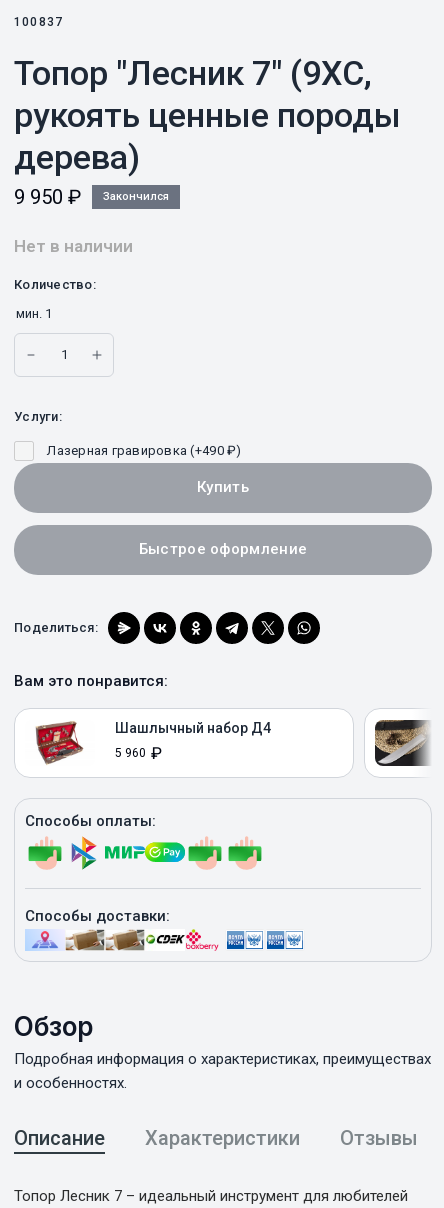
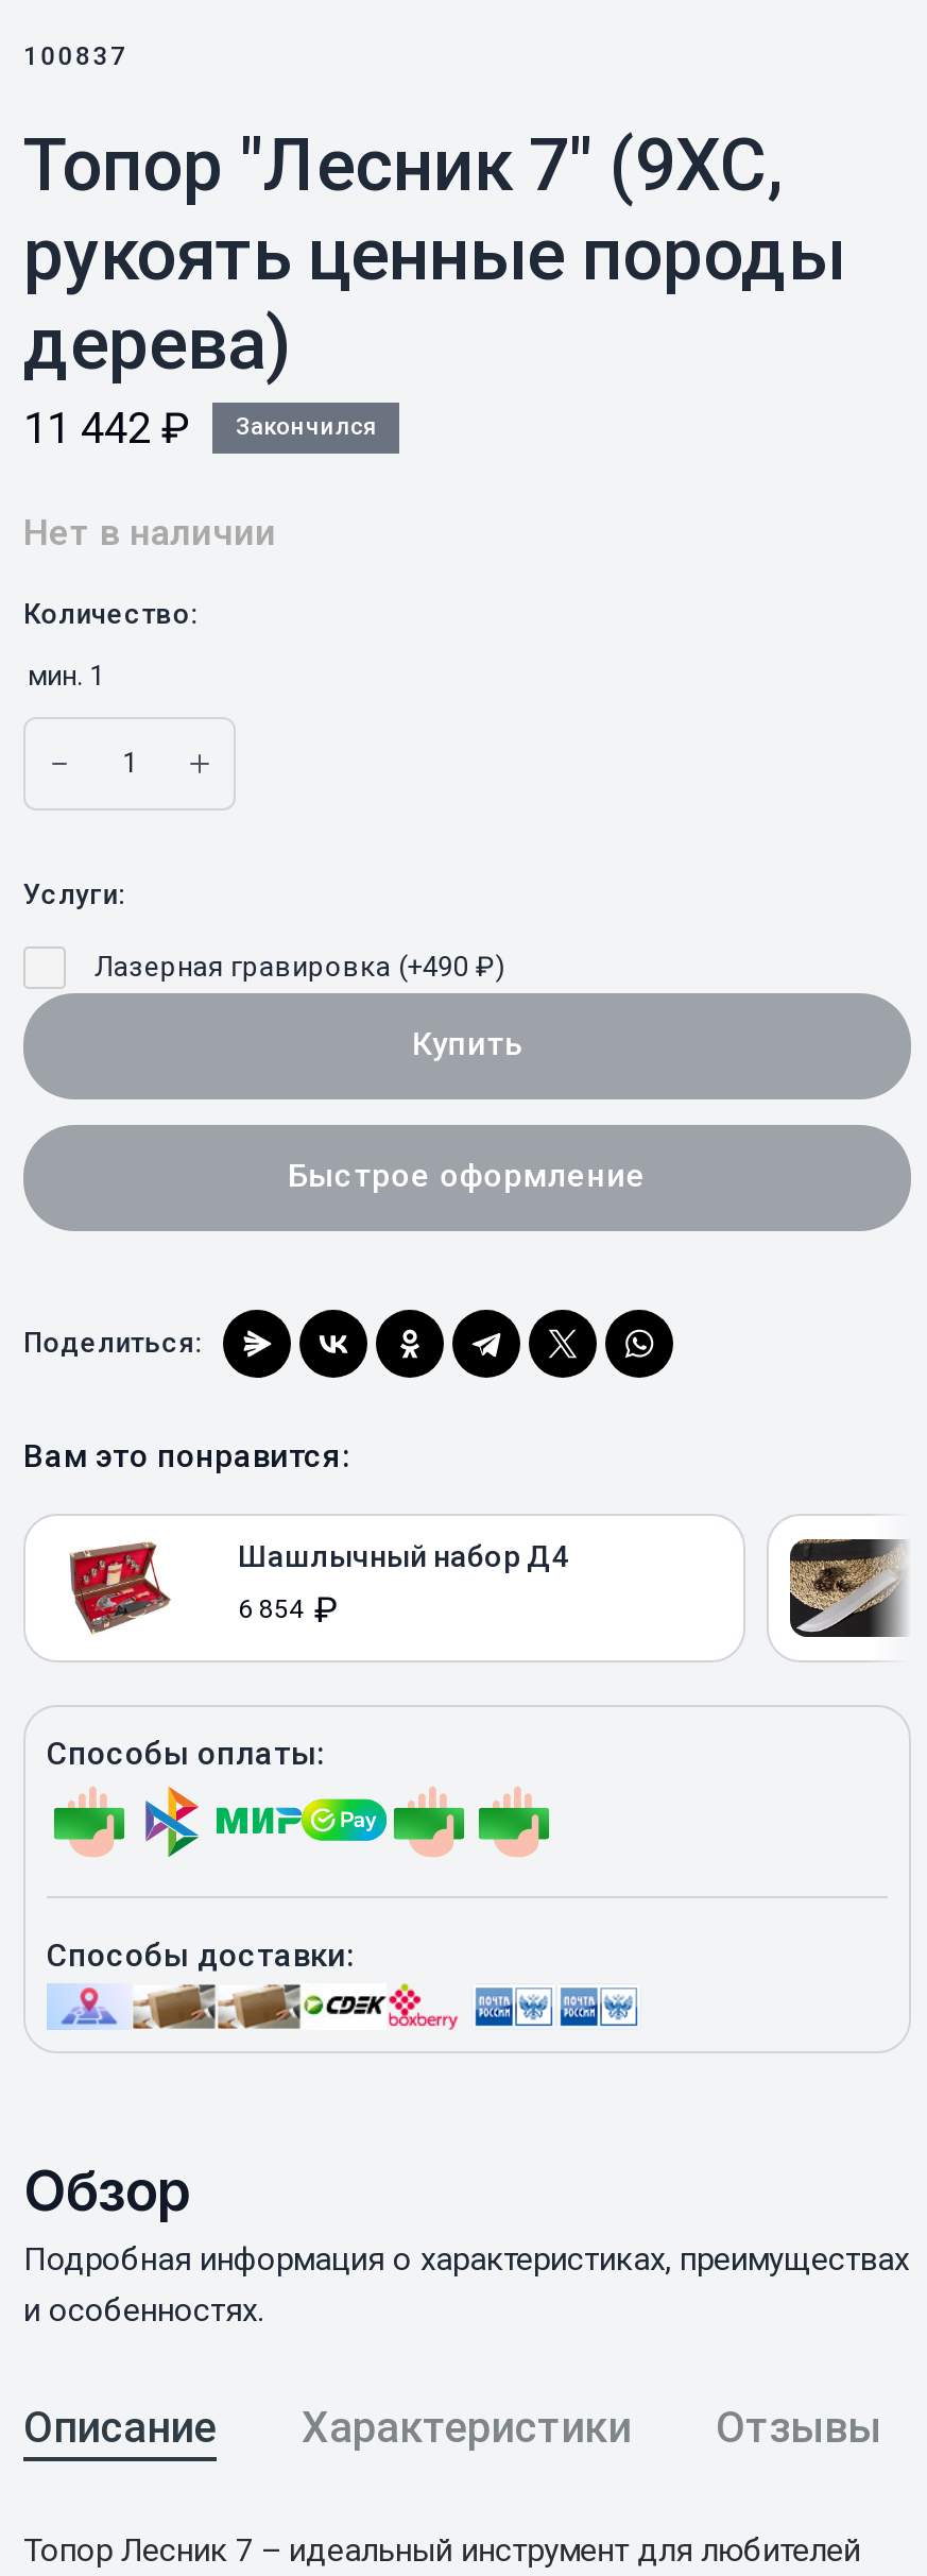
[14,185,169,209] 9 950 ₽ Закончился -> [23,402,376,453] 11 442 ₽ Закончился
[115,744,162,763] 5 960 ₽ -> [238,1590,338,1630] 6 854 ₽

